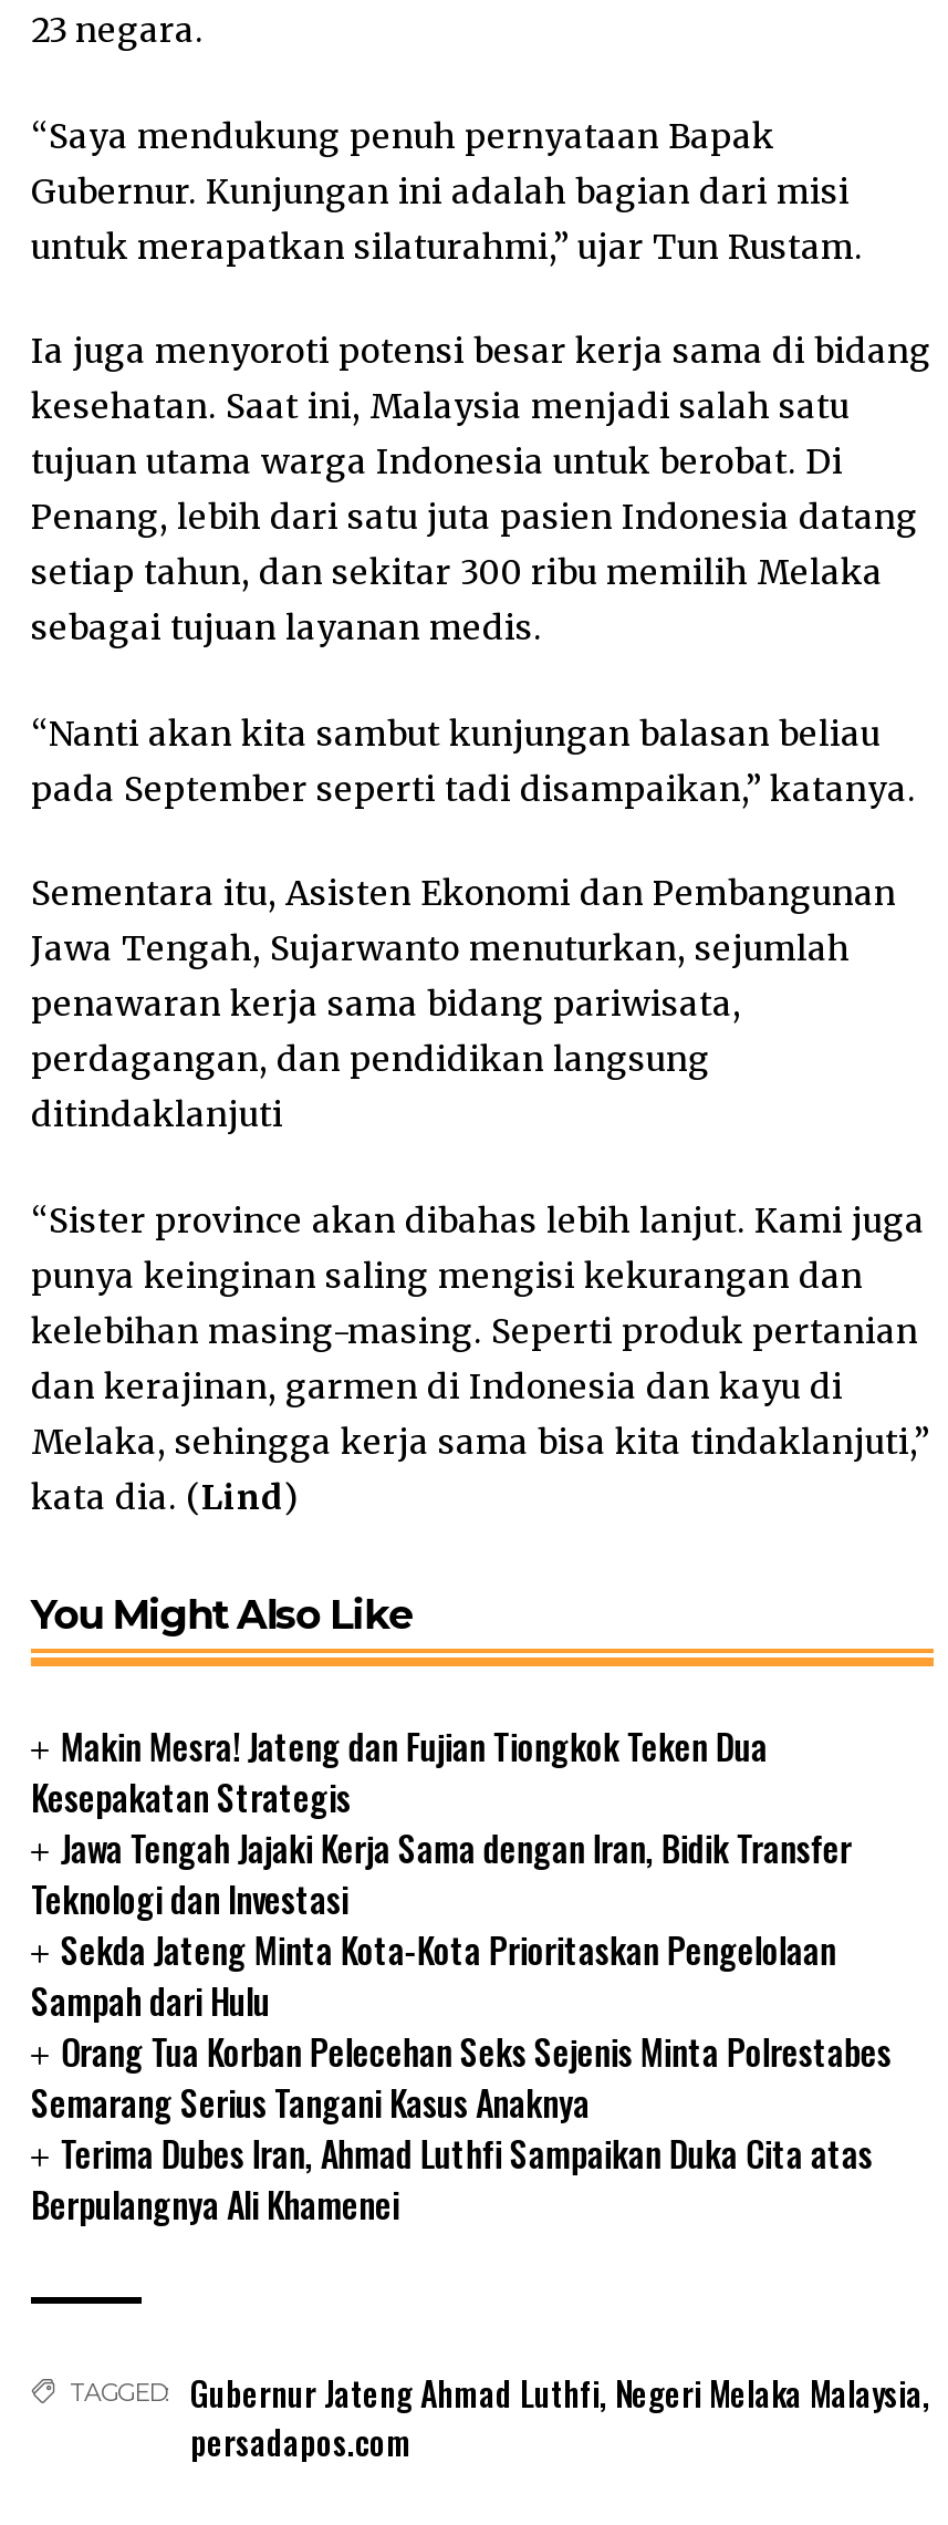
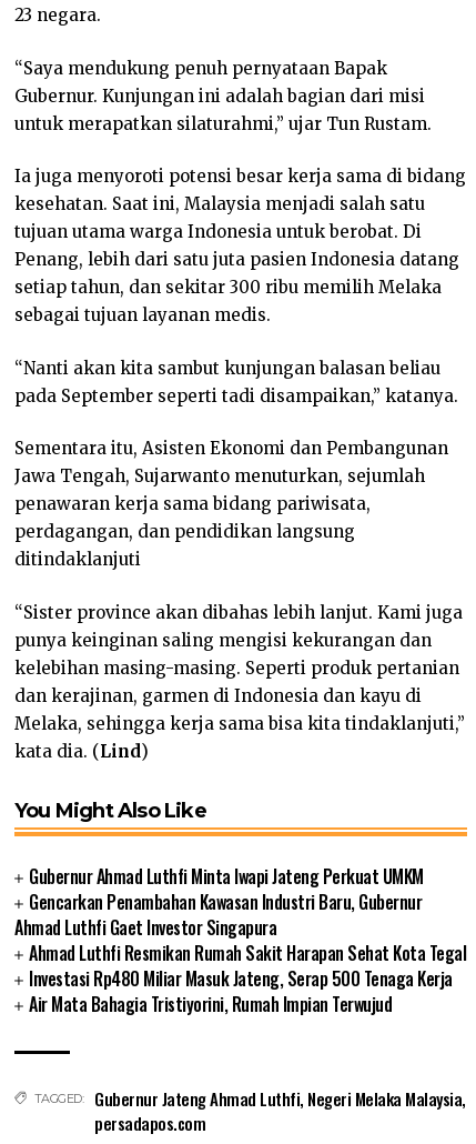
[31,1719,891,2230] Makin Mesra! Jateng dan Fujian Tiongkok Teken Dua | Kesepakatan Strategis | Jawa Tengah Jajaki Kerja Sama dengan Iran, Bidik Transfer | Teknologi dan Investasi | Sekda Jateng Minta Kota-Kota Prioritaskan Pengelolaan | Sampah dari Hulu | Orang Tua Korban Pelecehan Seks Sejenis Minta Polrestabes | Semarang Serius Tangani Kasus Anaknya | Terima Dubes Iran, Ahmad Luthfi Sampaikan Duka Cita atas | Berpulangnya Ali Khamenei -> [14,863,466,1017] Gubernur Ahmad Luthfi Minta Iwapi Jateng Perkuat UMKM | Gencarkan Penambahan Kawasan Industri Baru, Gubernur | Ahmad Luthfi Gaet Investor Singapura | Ahmad Luthfi Resmikan Rumah Sakit Harapan Sehat Kota Tegal | Investasi Rp480 Miliar Masuk Jateng, Serap 500 Tenaga Kerja | Air Mata Bahagia Tristiyorini, Rumah Impian Terwujud

